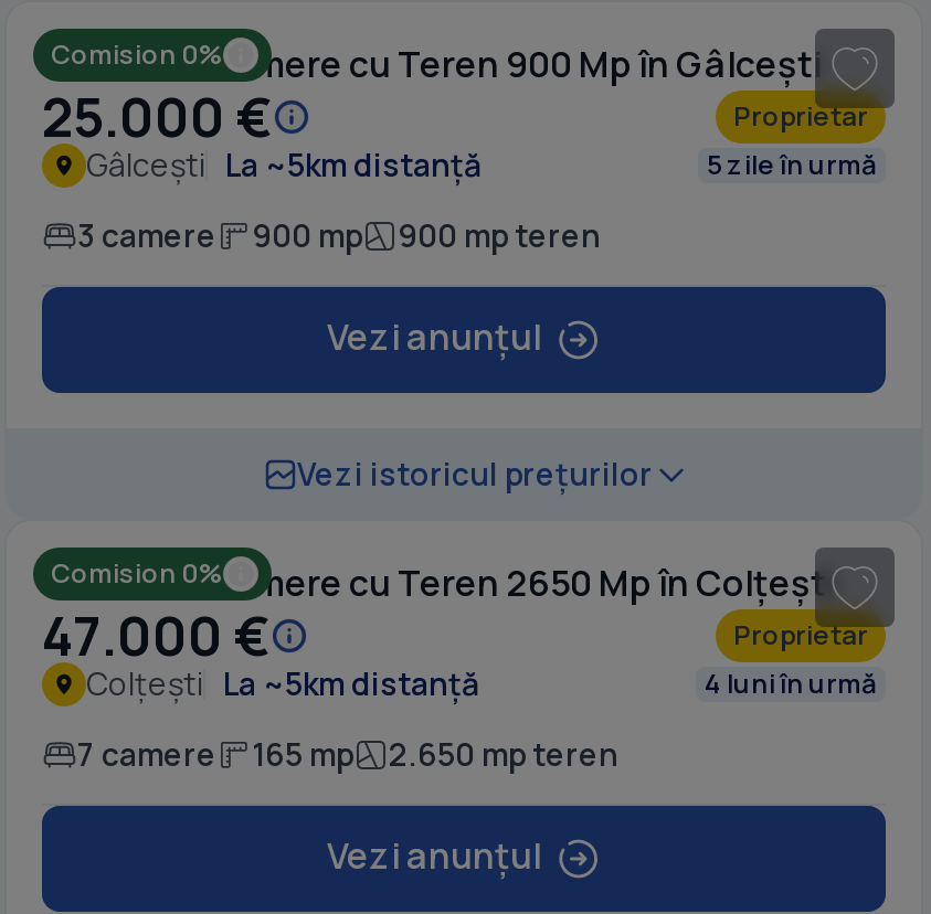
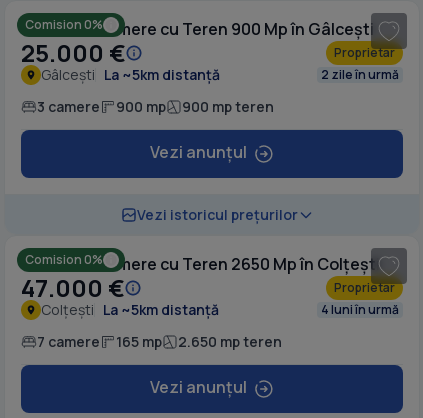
[707,146,877,183] 5 zile în urmă -> [321,66,399,83] 2 zile în urmă

